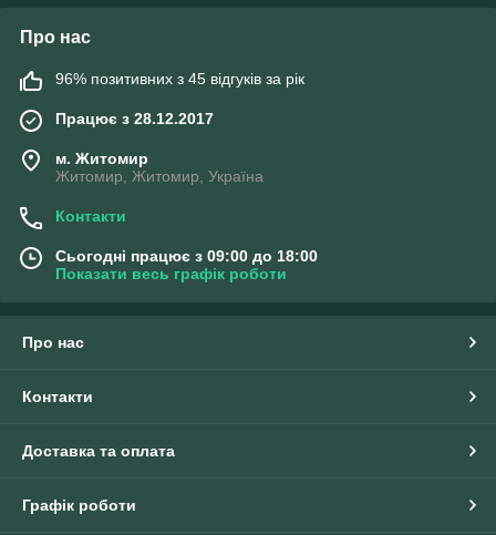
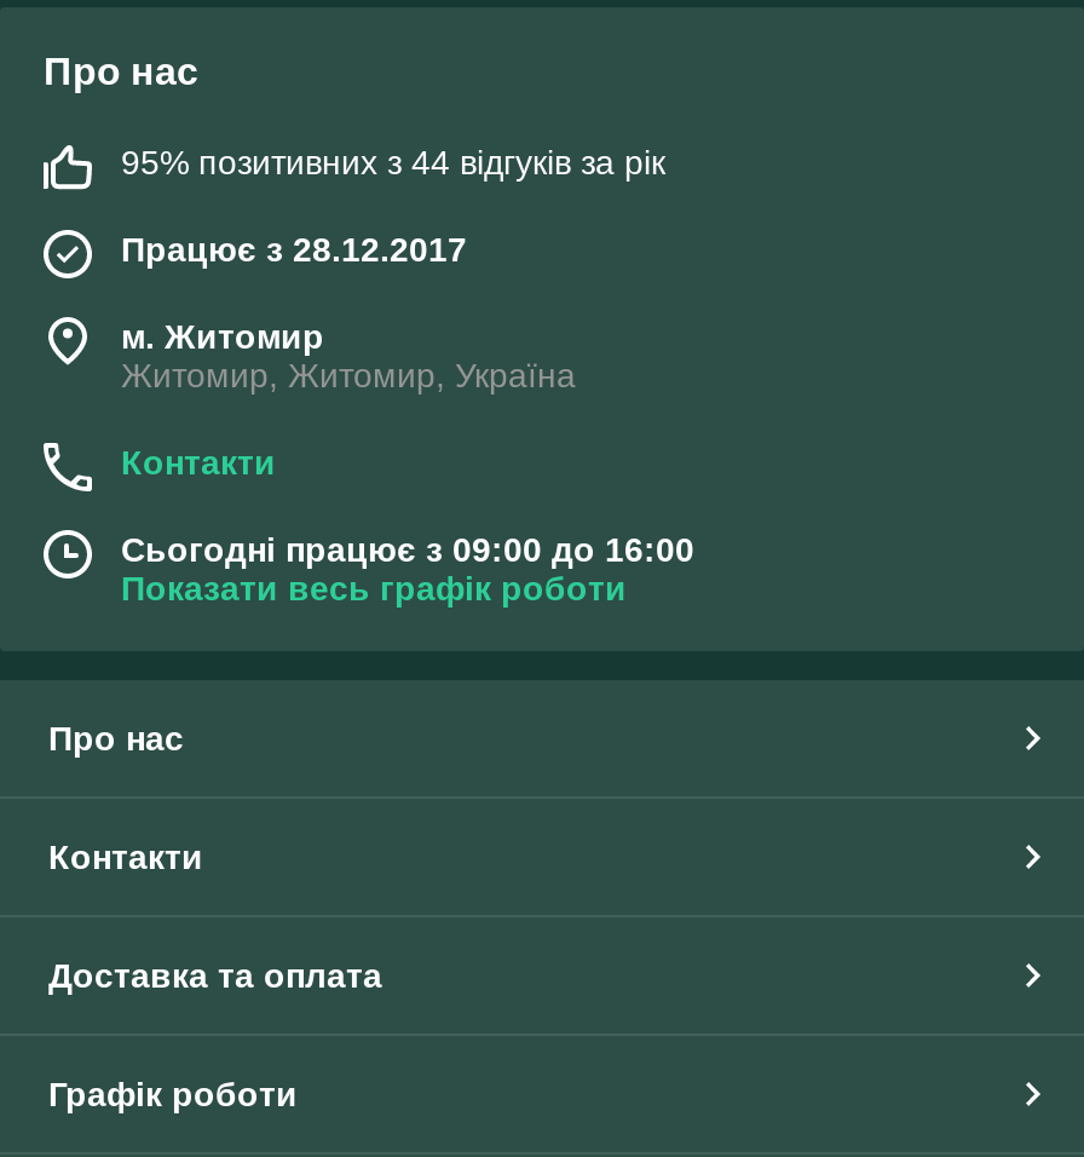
[55,70,304,88] 96% позитивних з 45 відгуків за рік -> [121,144,665,183] 95% позитивних з 44 відгуків за рік
[55,248,318,265] Сьогодні працює з 09:00 до 18:00 -> [121,531,694,570] Сьогодні працює з 09:00 до 16:00

